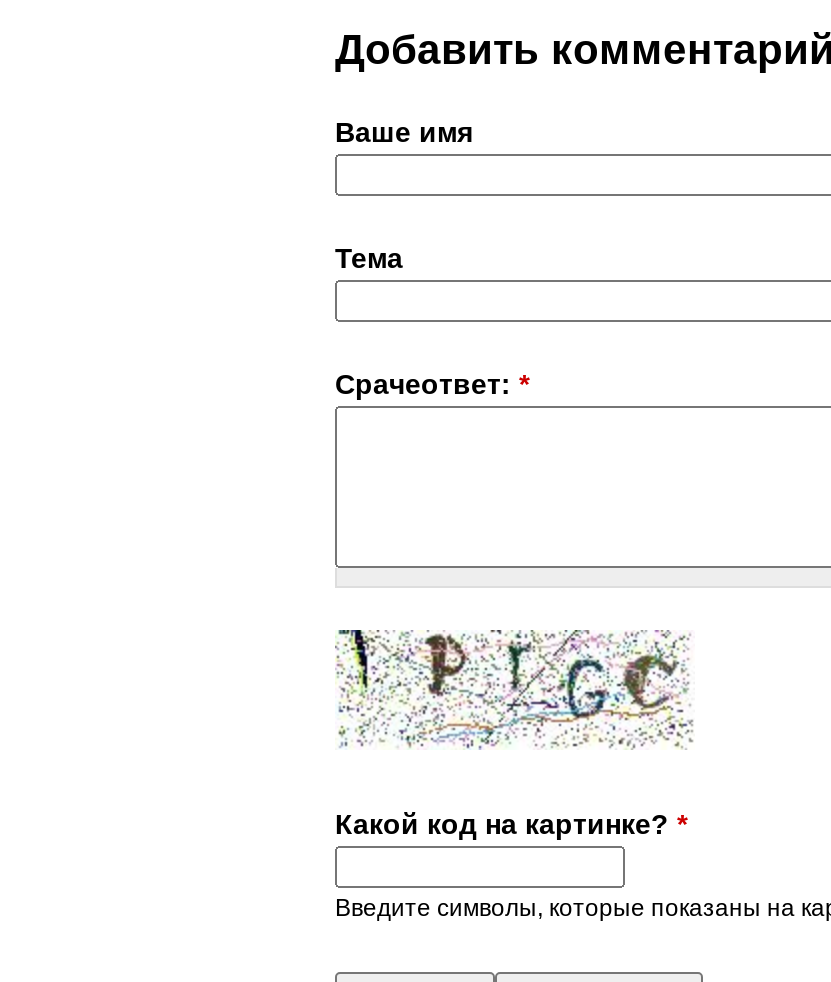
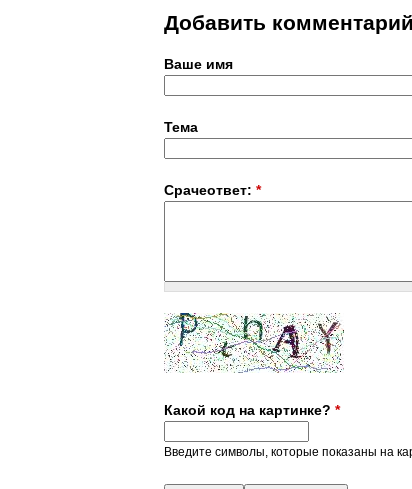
[337,628,695,750] [image] -> [164,312,345,374] [image]

